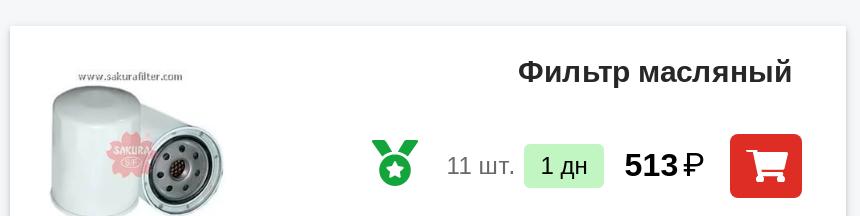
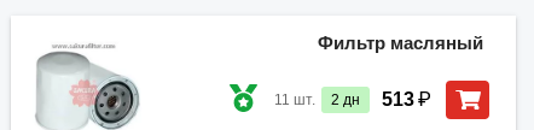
[446,146,705,184] 11 шт. 1 дн 513 ₽ -> [274,88,431,111] 11 шт. 2 дн 513 ₽

